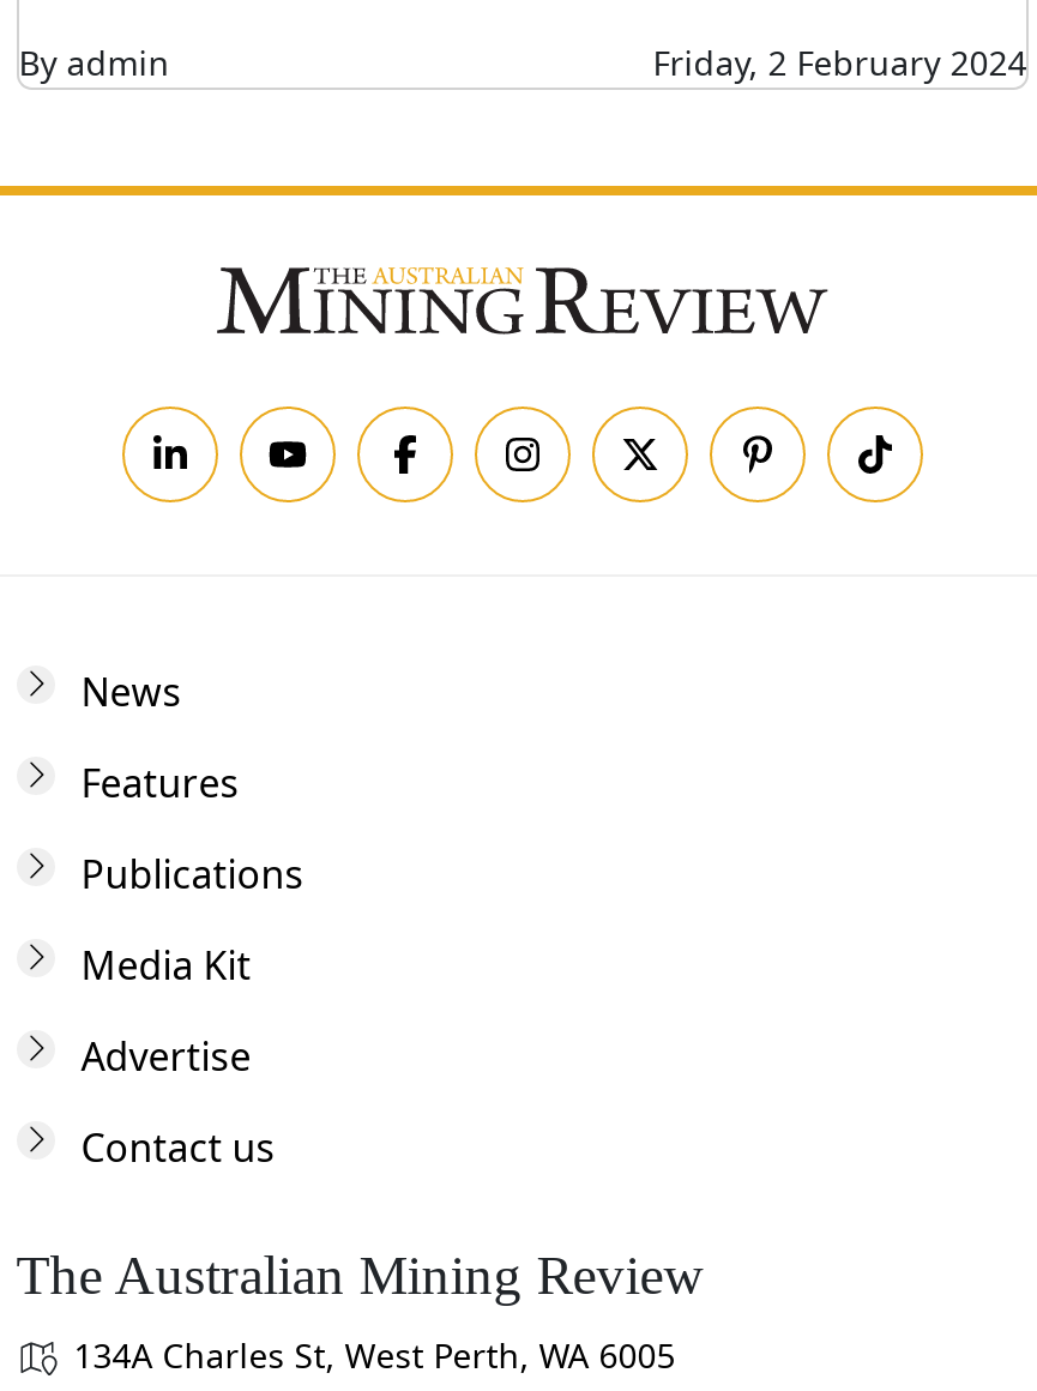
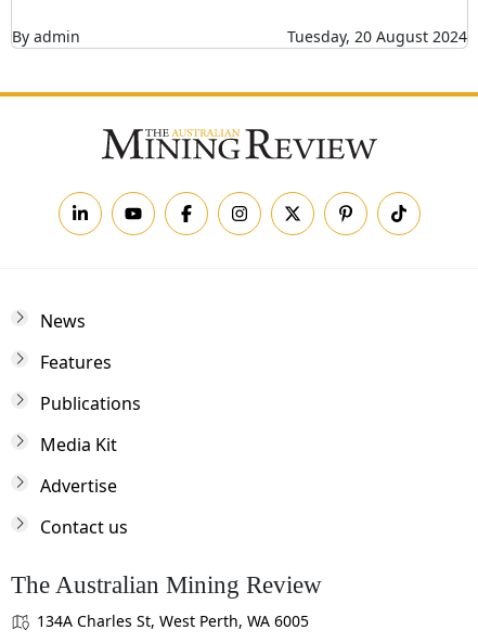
[653,40,1027,85] Friday, 2 February 2024 -> [287,26,467,47] Tuesday, 20 August 2024

